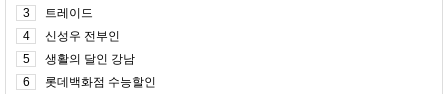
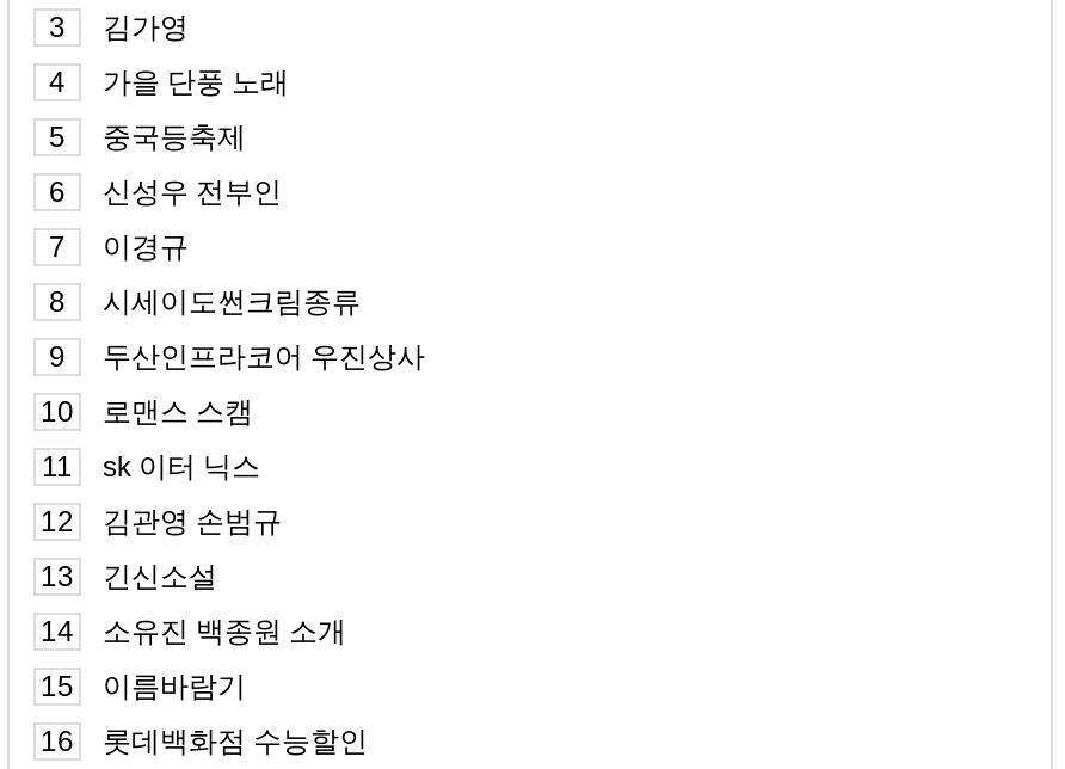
[45,6,93,20] 트레이드 -> [103,11,189,44] 김가영
none -> [49,66,289,209] 가을 단풍 노래 | 5 | 중국등축제 | 6
[22,52,135,89] 5 | 생활의 달인 강남 | 6 -> [41,230,425,758] 7 | 이경규 | 8 | 시세이도썬크림종류 | 9 | 두산인프라코어 우진상사 | 10 | 로맨스 스캠 | 11 | sk 이터 닉스 | 12 | 김관영 손범규 | 13 | 긴신소설 | 14 | 소유진 백종원 소개 | 15 | 이름바람기 | 16

